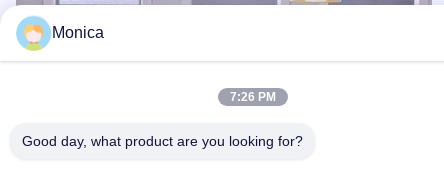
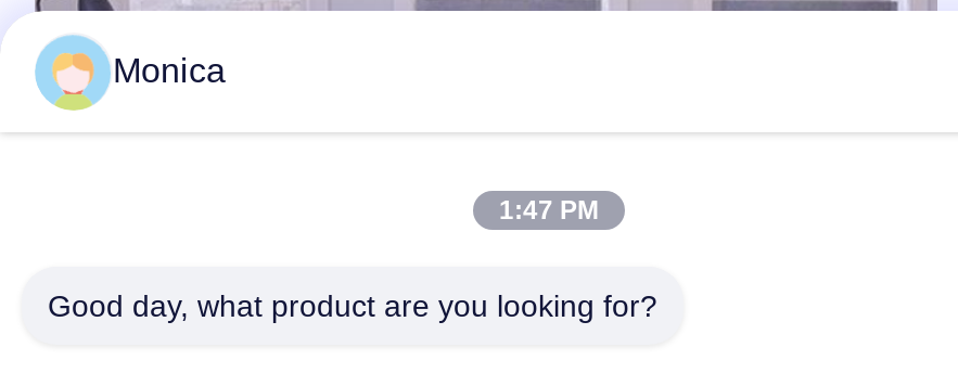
[230,90,276,104] 7:26 PM -> [499,195,599,226] 1:47 PM

